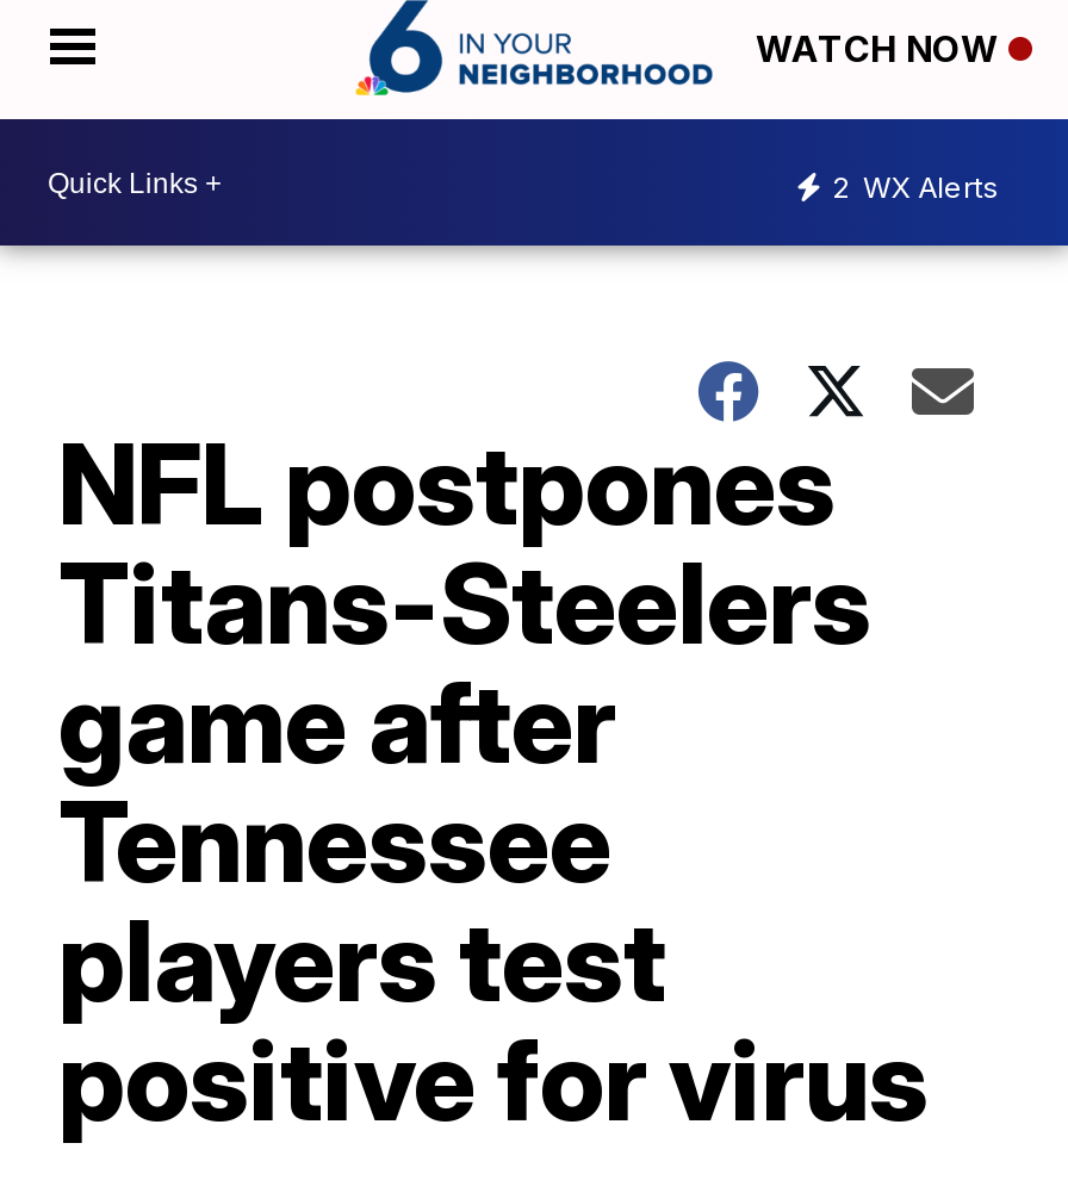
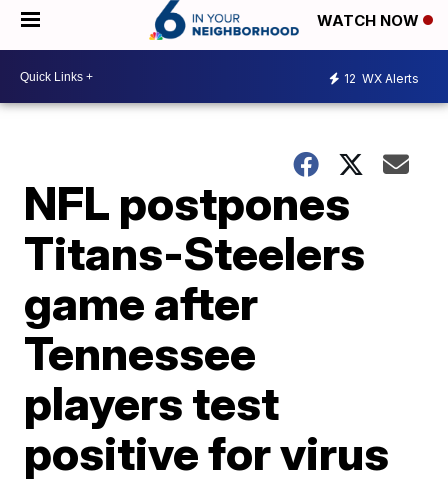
[832,168,999,204] 2 WX Alerts -> [344,70,419,85] 12 WX Alerts

